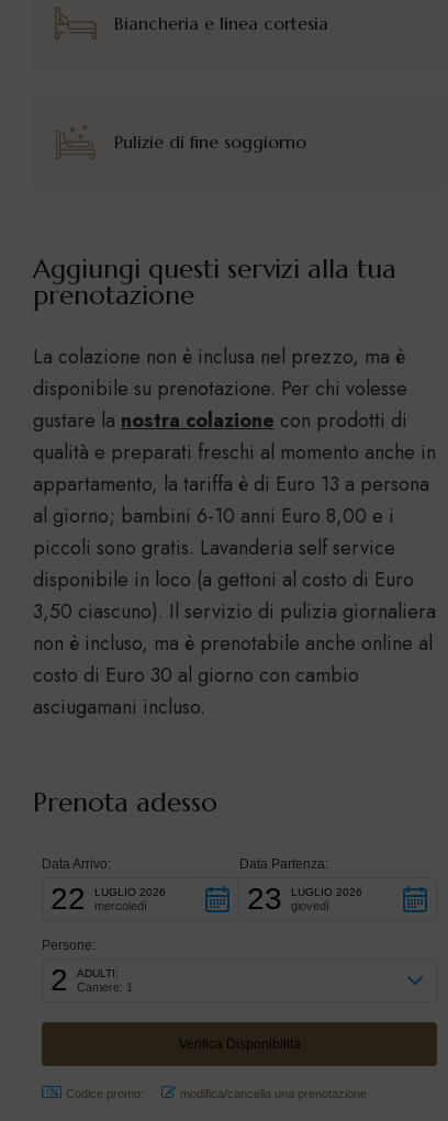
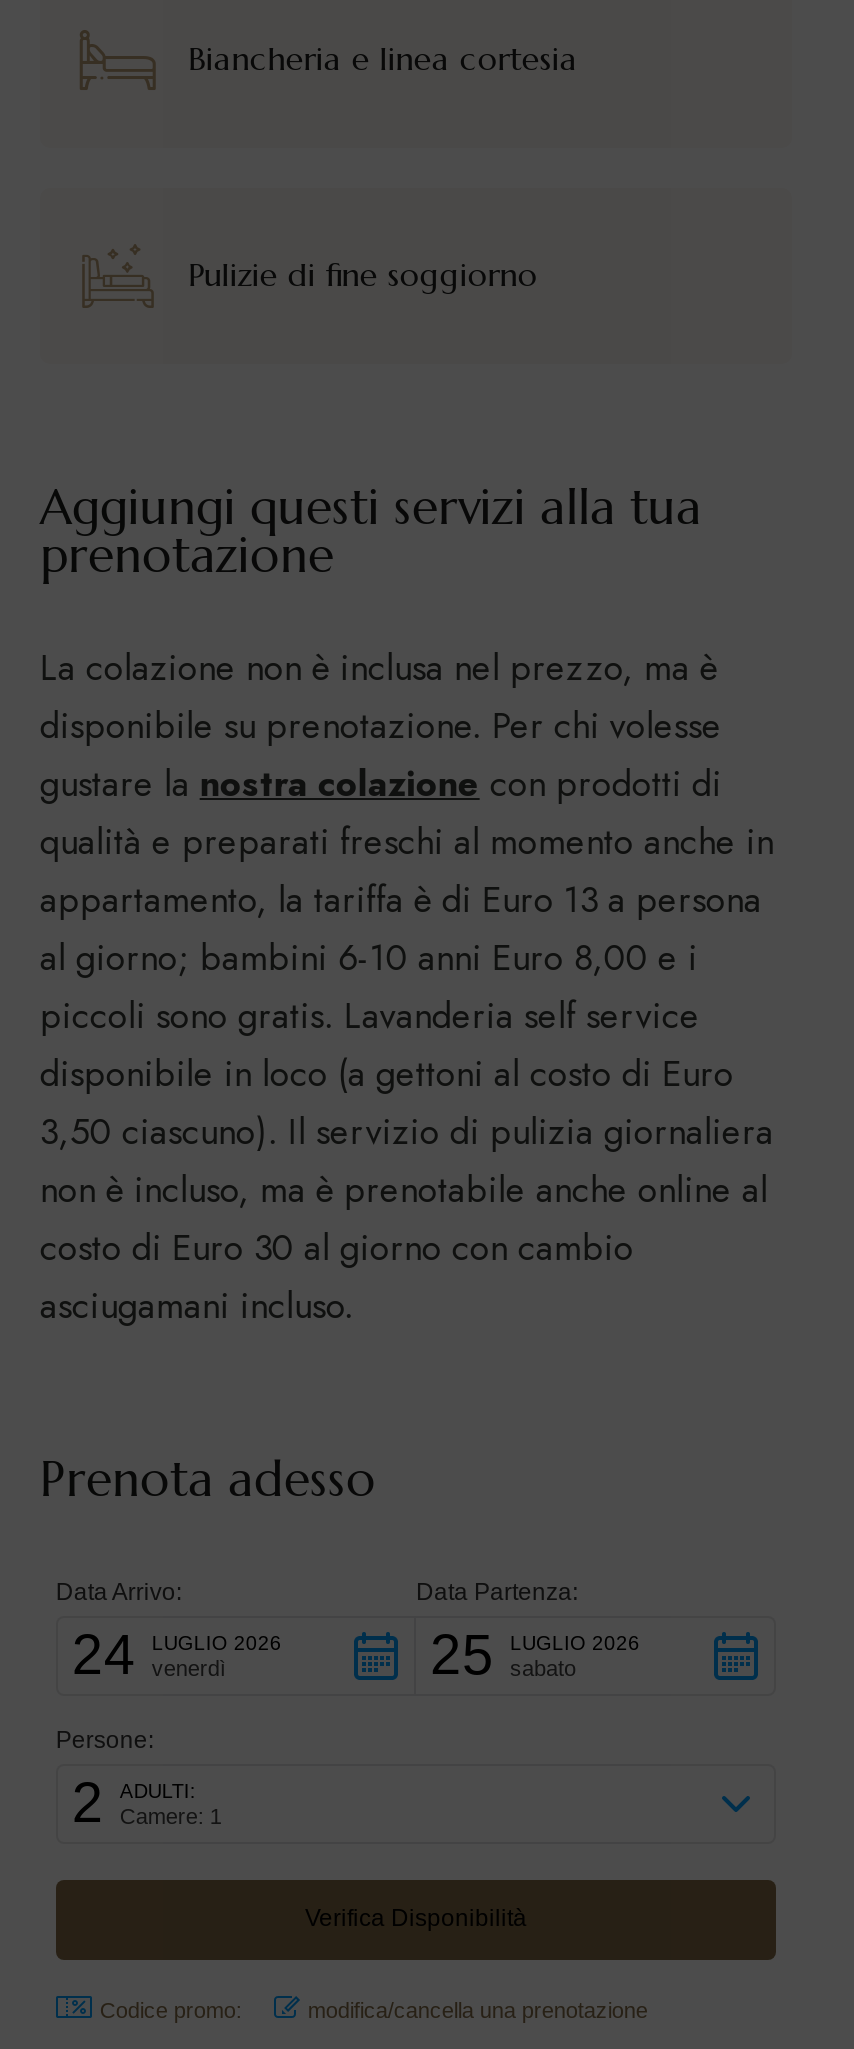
[50,882,85,916] 22 -> [72,1624,136,1686] 24
[247,882,282,916] 23 -> [430,1624,494,1686] 25
[94,900,147,913] mercoledì -> [152,1656,226,1680] venerdì
[291,900,329,913] giovedì -> [510,1656,576,1680] sabato

